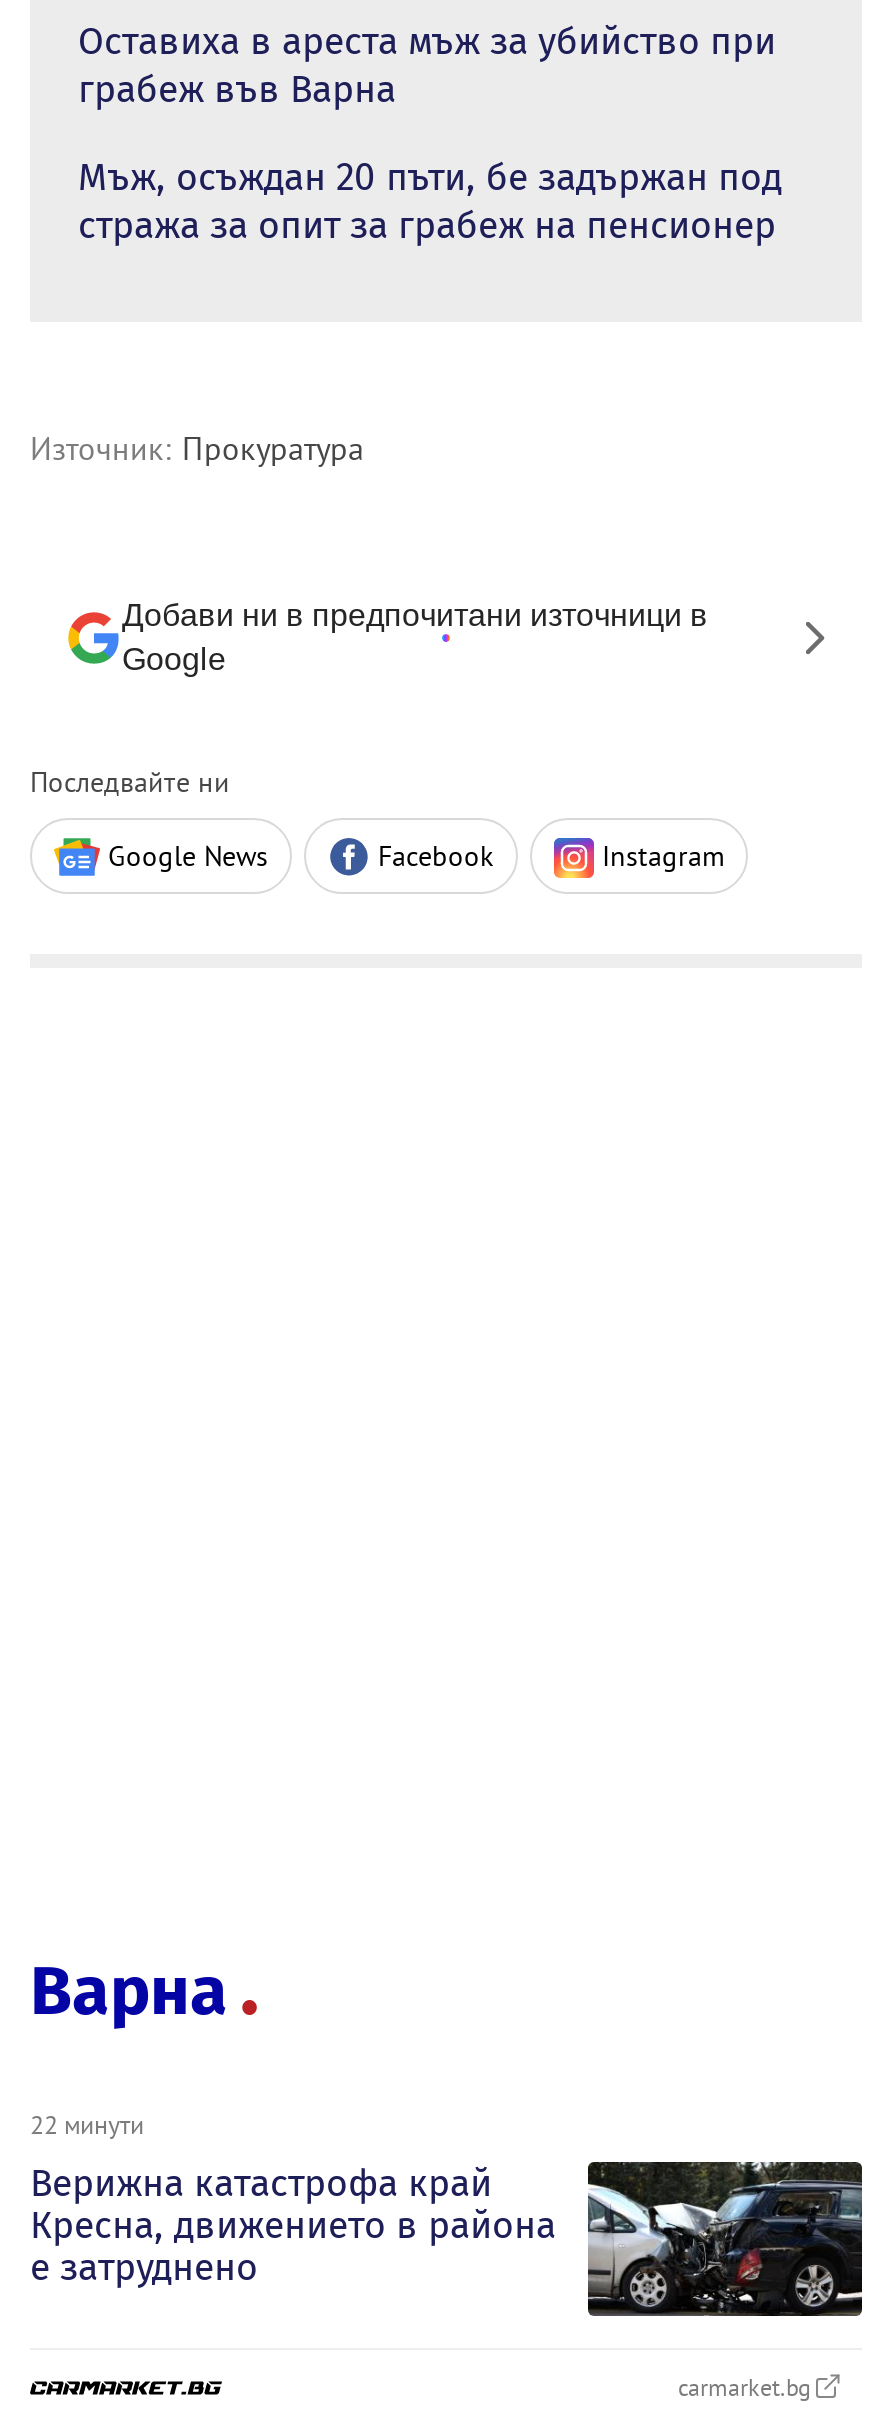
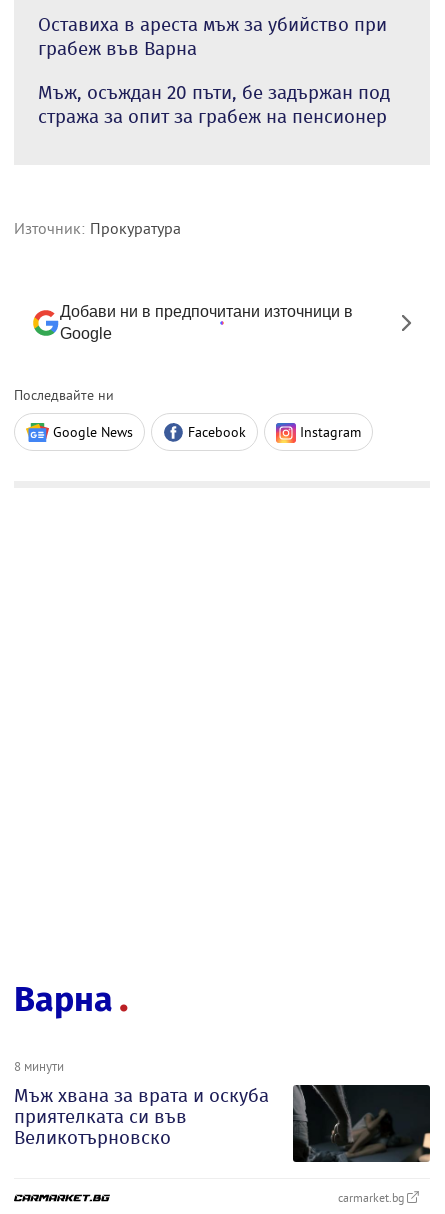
[30,2108,864,2316] [image] | 22 минути | Верижна катастрофа край | Кресна, движението в района | е затруднено -> [14,1058,431,1162] [image] | 8 минути | Мъж хвана за врата и оскуба | приятелката си във | Великотърновско

